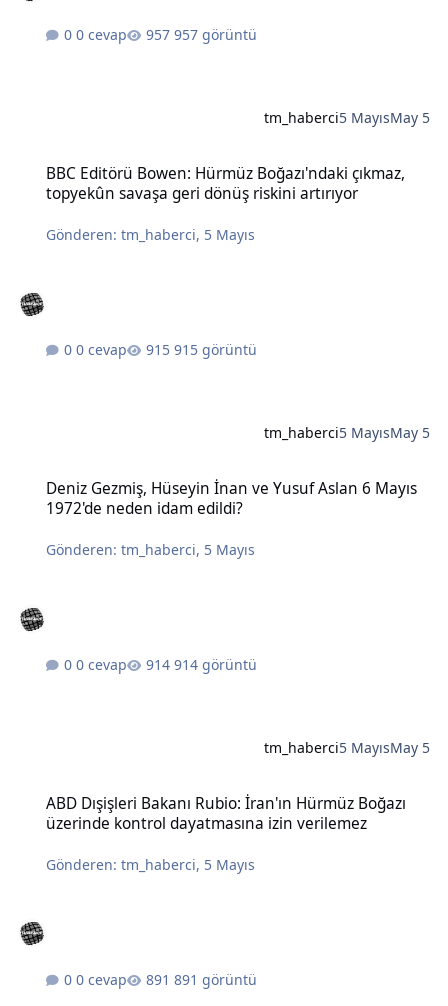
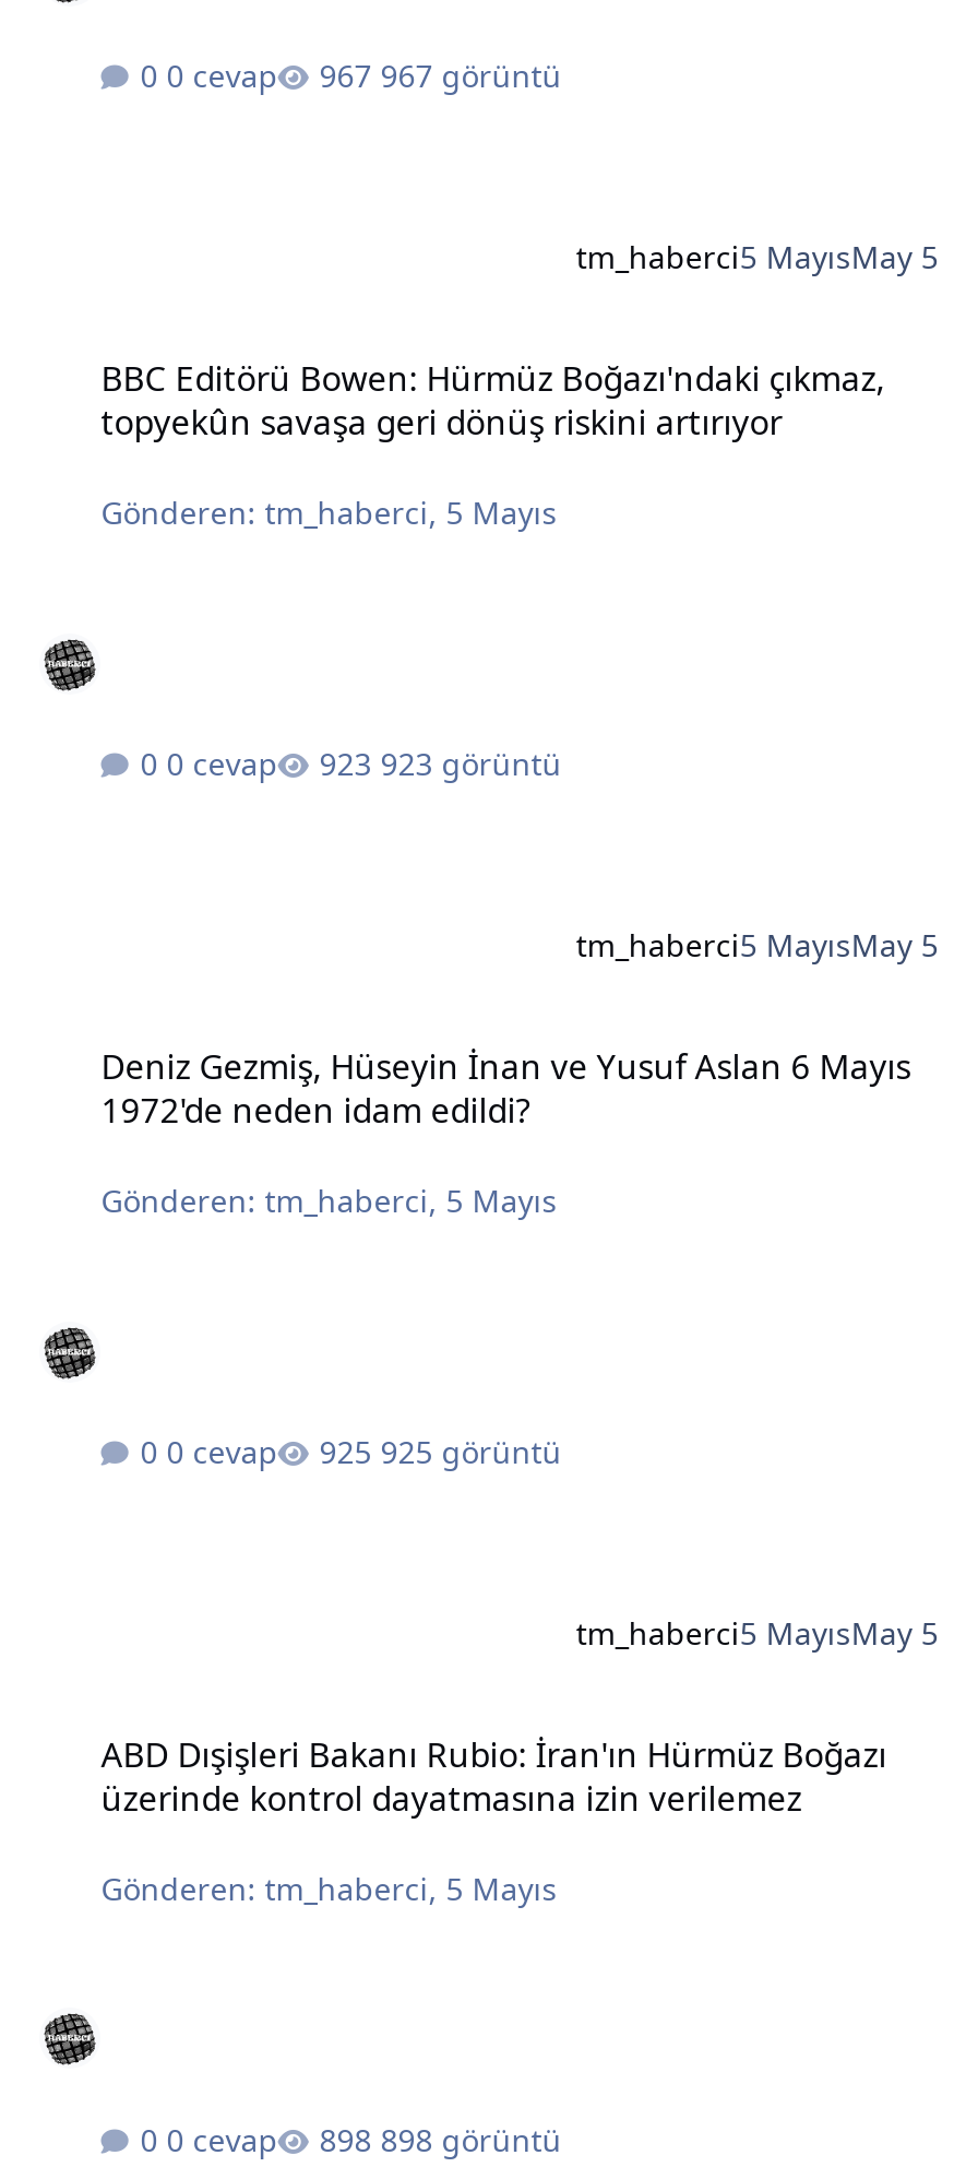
[174,25,257,44] 957 görüntü -> [380,55,561,96] 967 görüntü
[174,340,257,359] 915 görüntü -> [380,742,561,784] 923 görüntü
[174,655,257,674] 914 görüntü -> [380,1430,561,1472] 925 görüntü
[174,970,257,989] 891 görüntü -> [380,2118,561,2160] 898 görüntü

